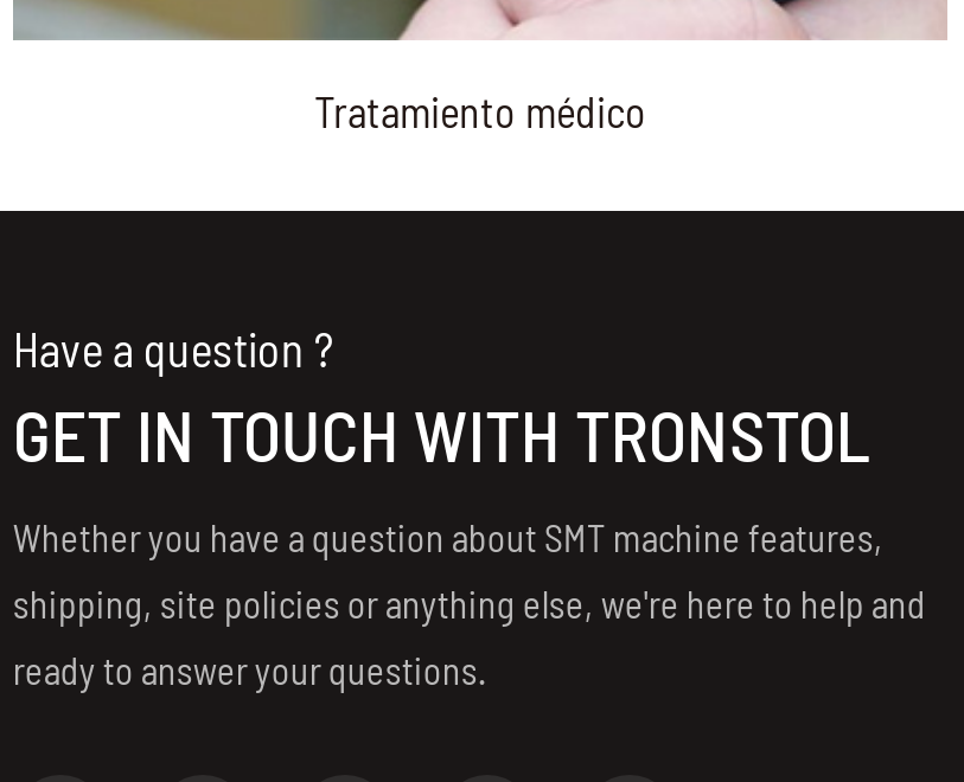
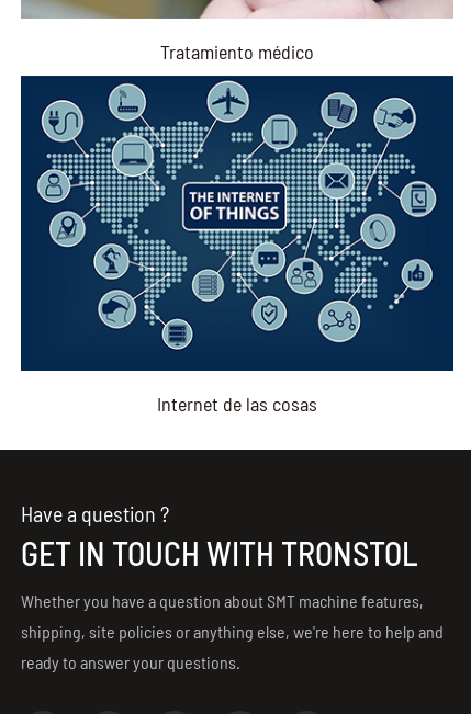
none -> [21,75,455,416] [image] | Internet de las cosas

